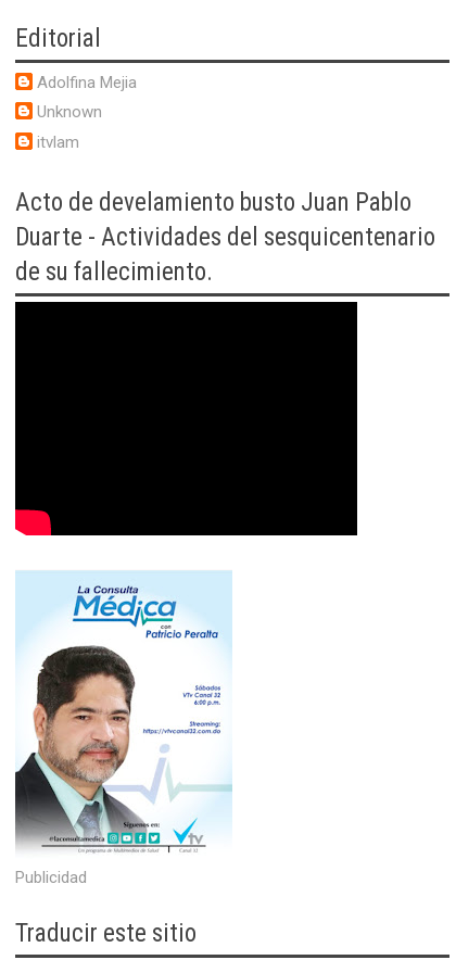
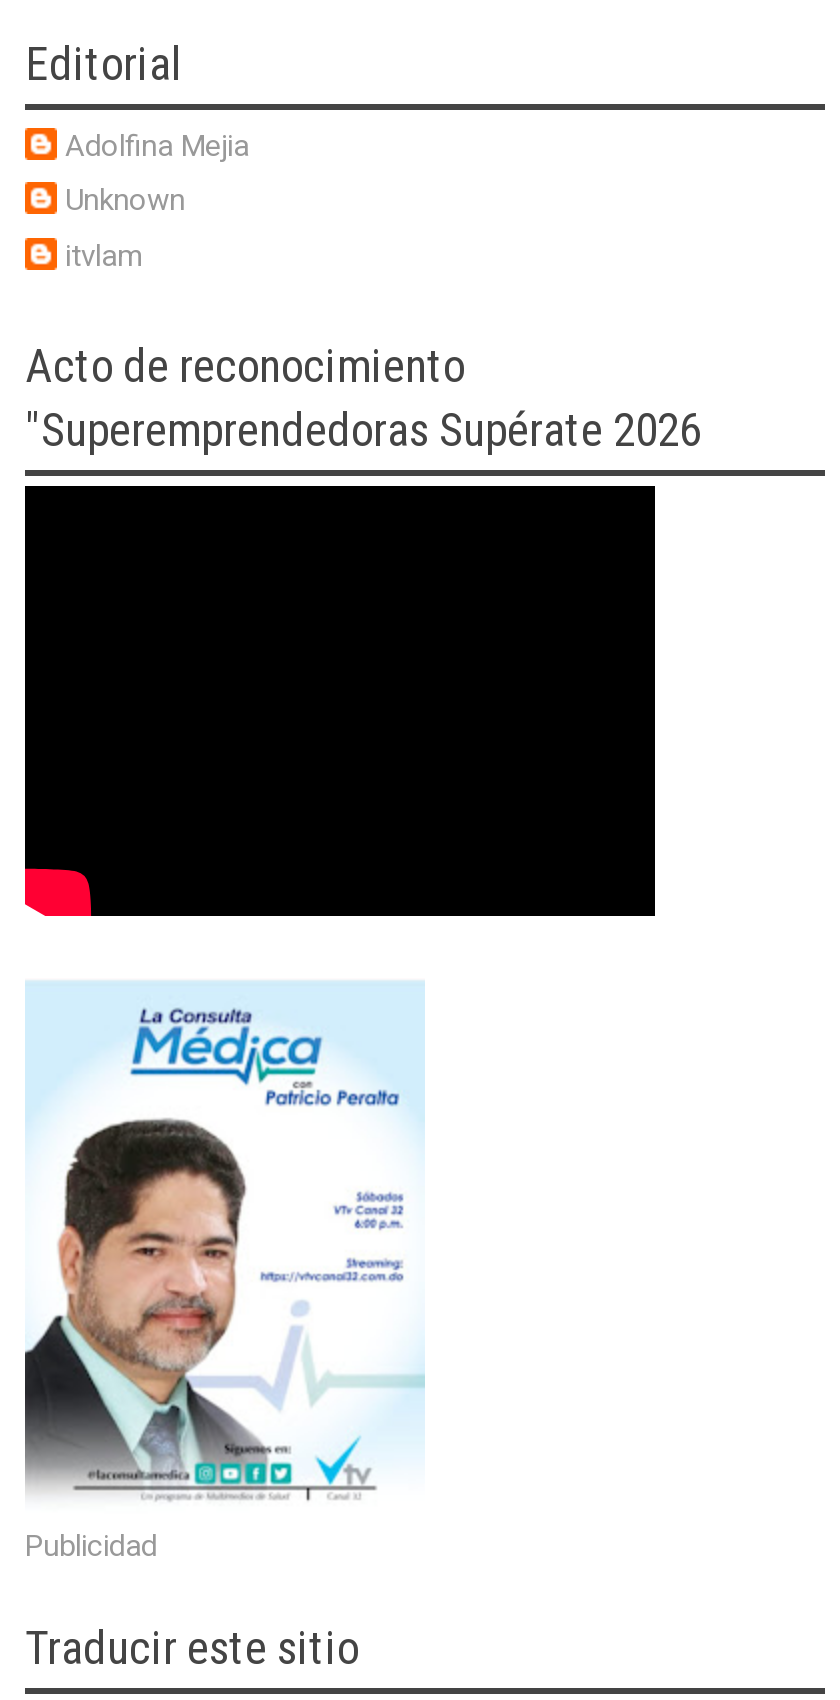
[15,187,435,286] Acto de develamiento busto Juan Pablo | Duarte - Actividades del sesquicentenario | de su fallecimiento. -> [25,339,701,457] Acto de reconocimiento | "Superemprendedoras Supérate 2026

